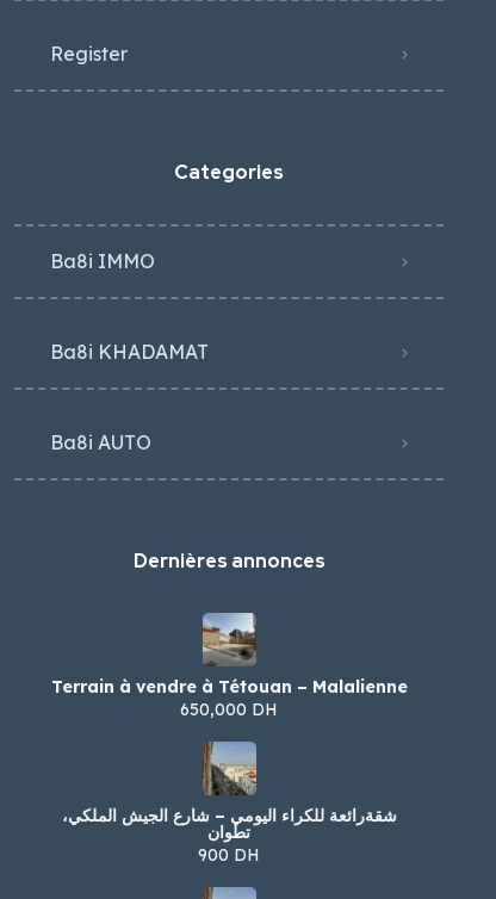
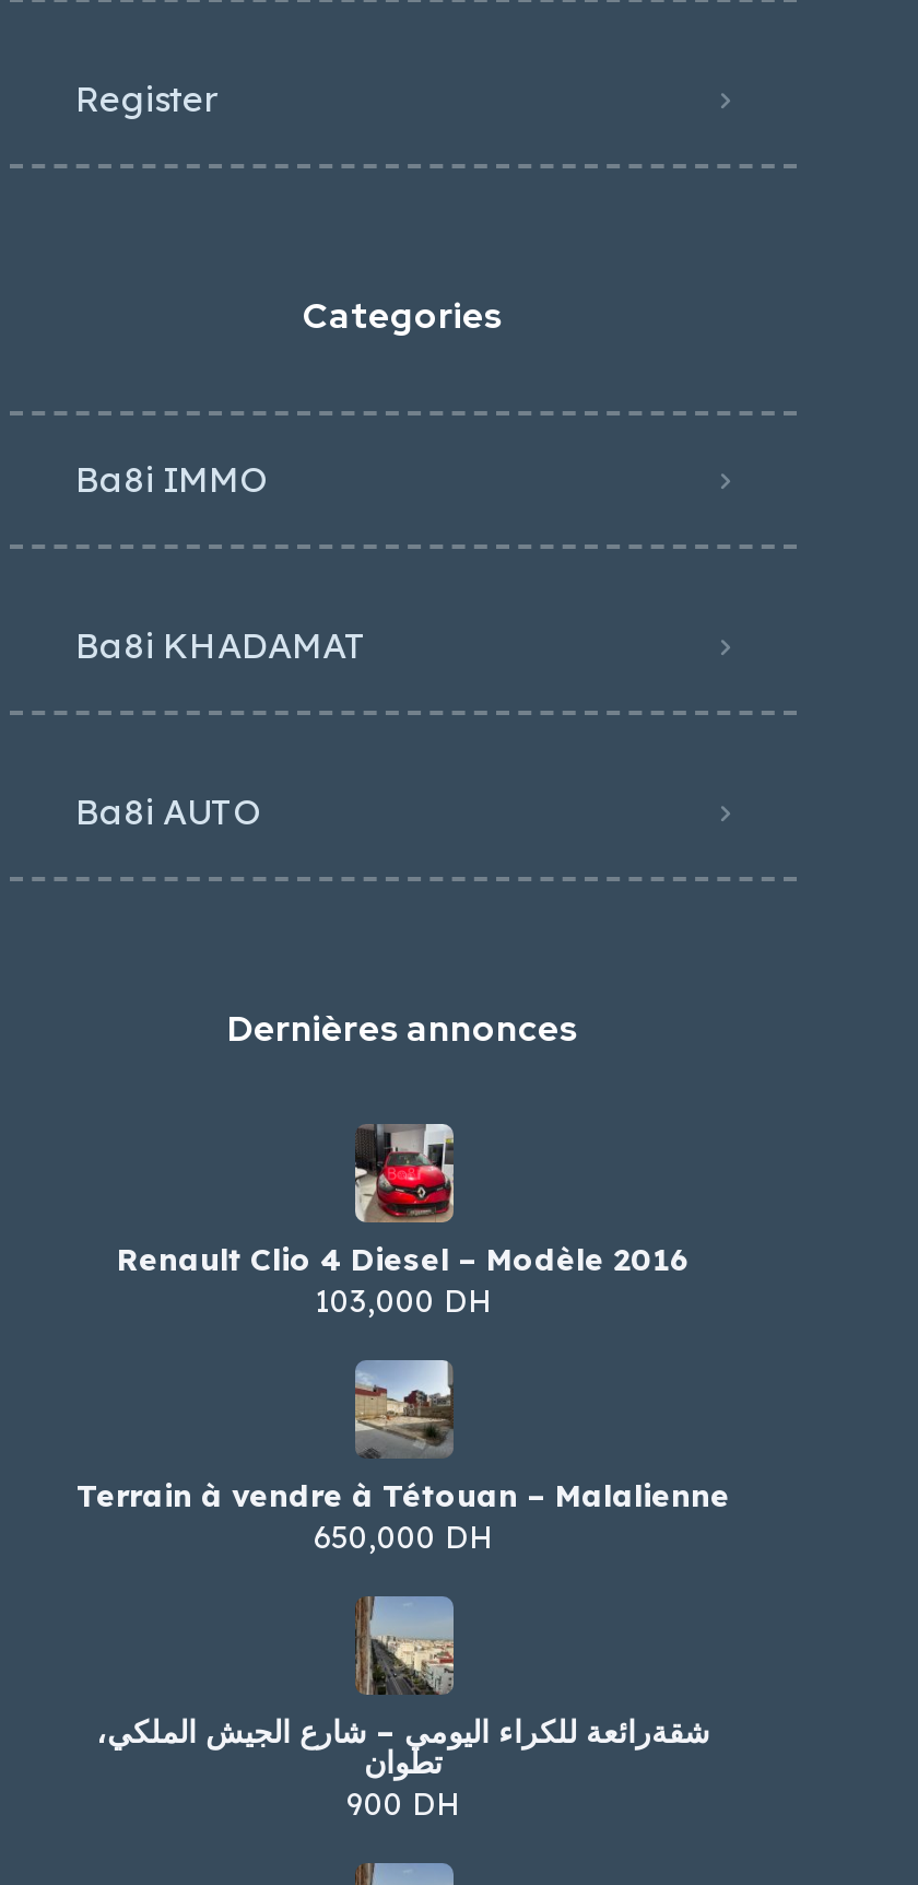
none -> [117,1124,690,1321] [image] | Renault Clio 4 Diesel – Modèle 2016 | 103,000 DH

